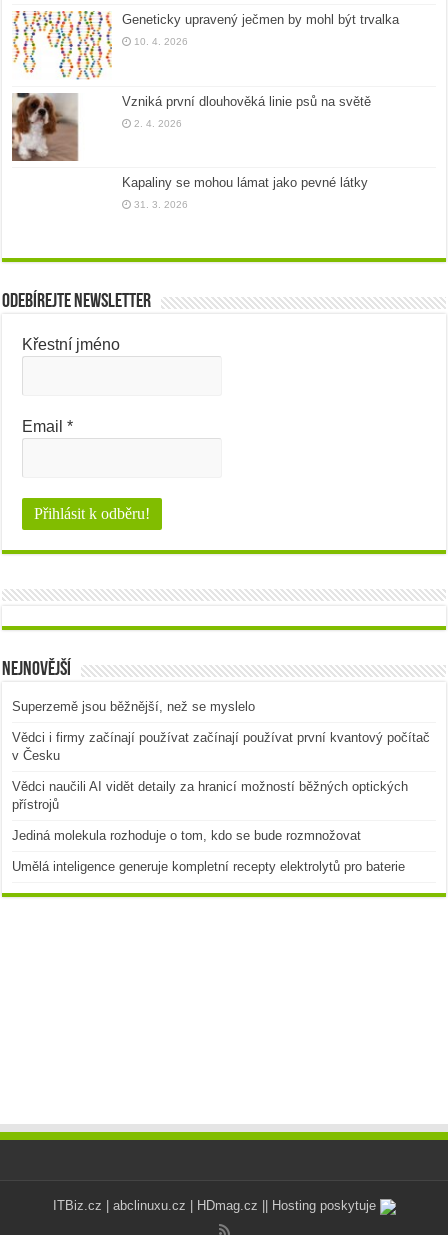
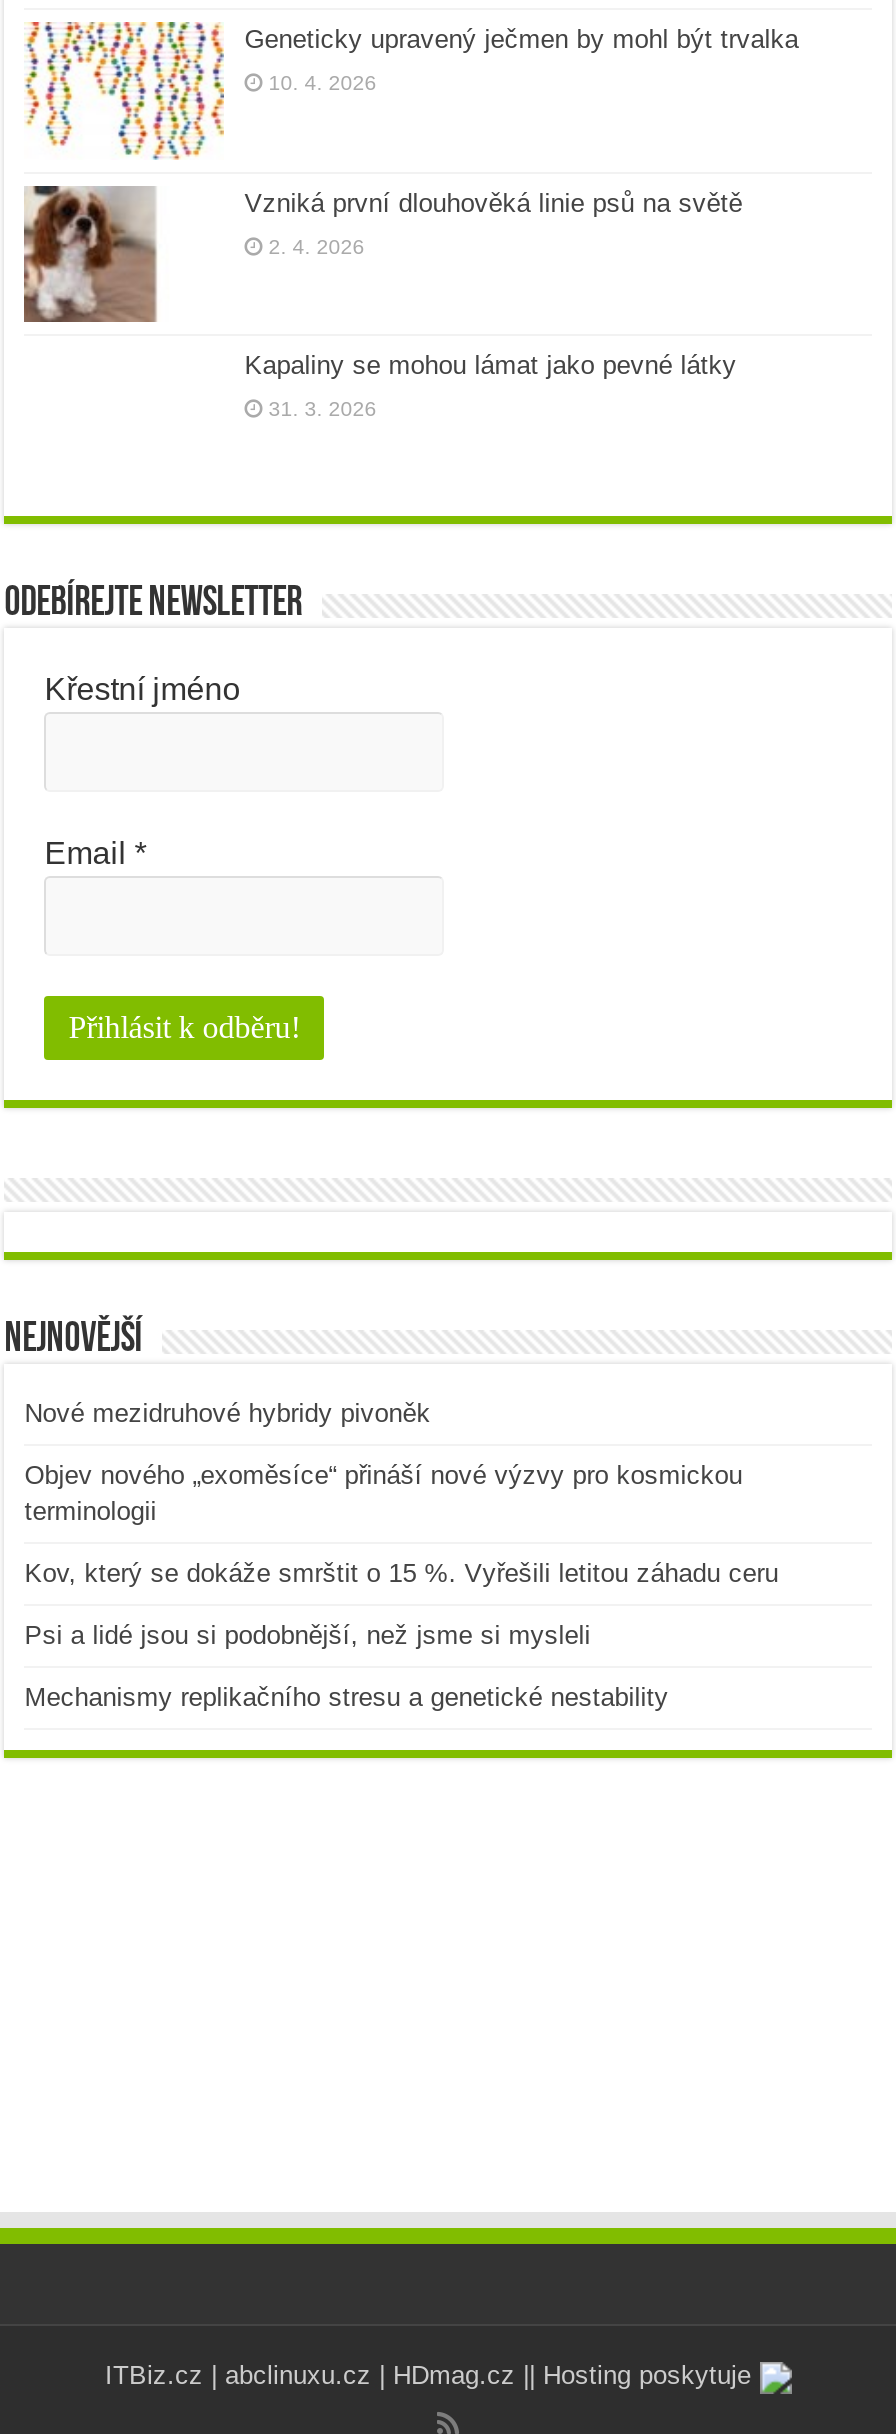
[12,699,255,714] Superzemě jsou běžnější, než se myslelo -> [24,1398,430,1428] Nové mezidruhové hybridy pivoněk
[12,730,430,763] Vědci i firmy začínají používat začínají používat první kvantový počítač | v Česku -> [24,1460,742,1526] Objev nového „exoměsíce“ přináší nové výzvy pro kosmickou | terminologii
[12,779,408,812] Vědci naučili AI vidět detaily za hranicí možností běžných optických | přístrojů -> [24,1558,778,1588] Kov, který se dokáže smrštit o 15 %. Vyřešili letitou záhadu ceru
[12,828,361,843] Jediná molekula rozhoduje o tom, kdo se bude rozmnožovat -> [24,1620,590,1650] Psi a lidé jsou si podobnější, než jsme si mysleli
[12,859,405,874] Umělá inteligence generuje kompletní recepty elektrolytů pro baterie -> [24,1682,668,1712] Mechanismy replikačního stresu a genetické nestability

